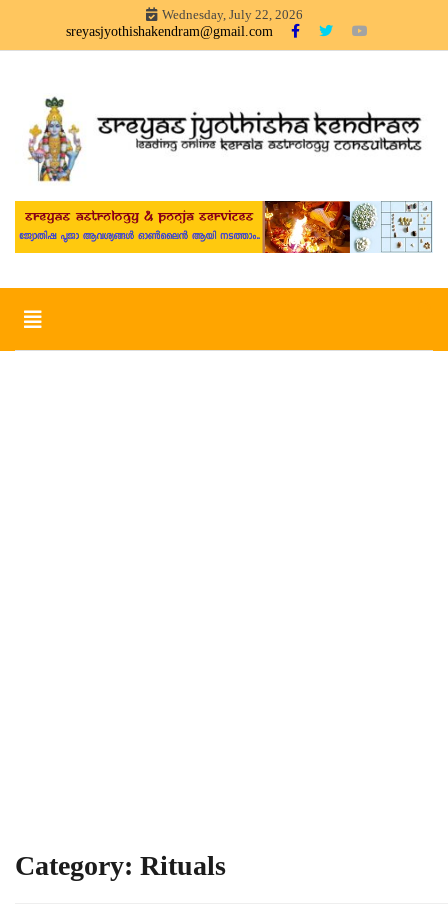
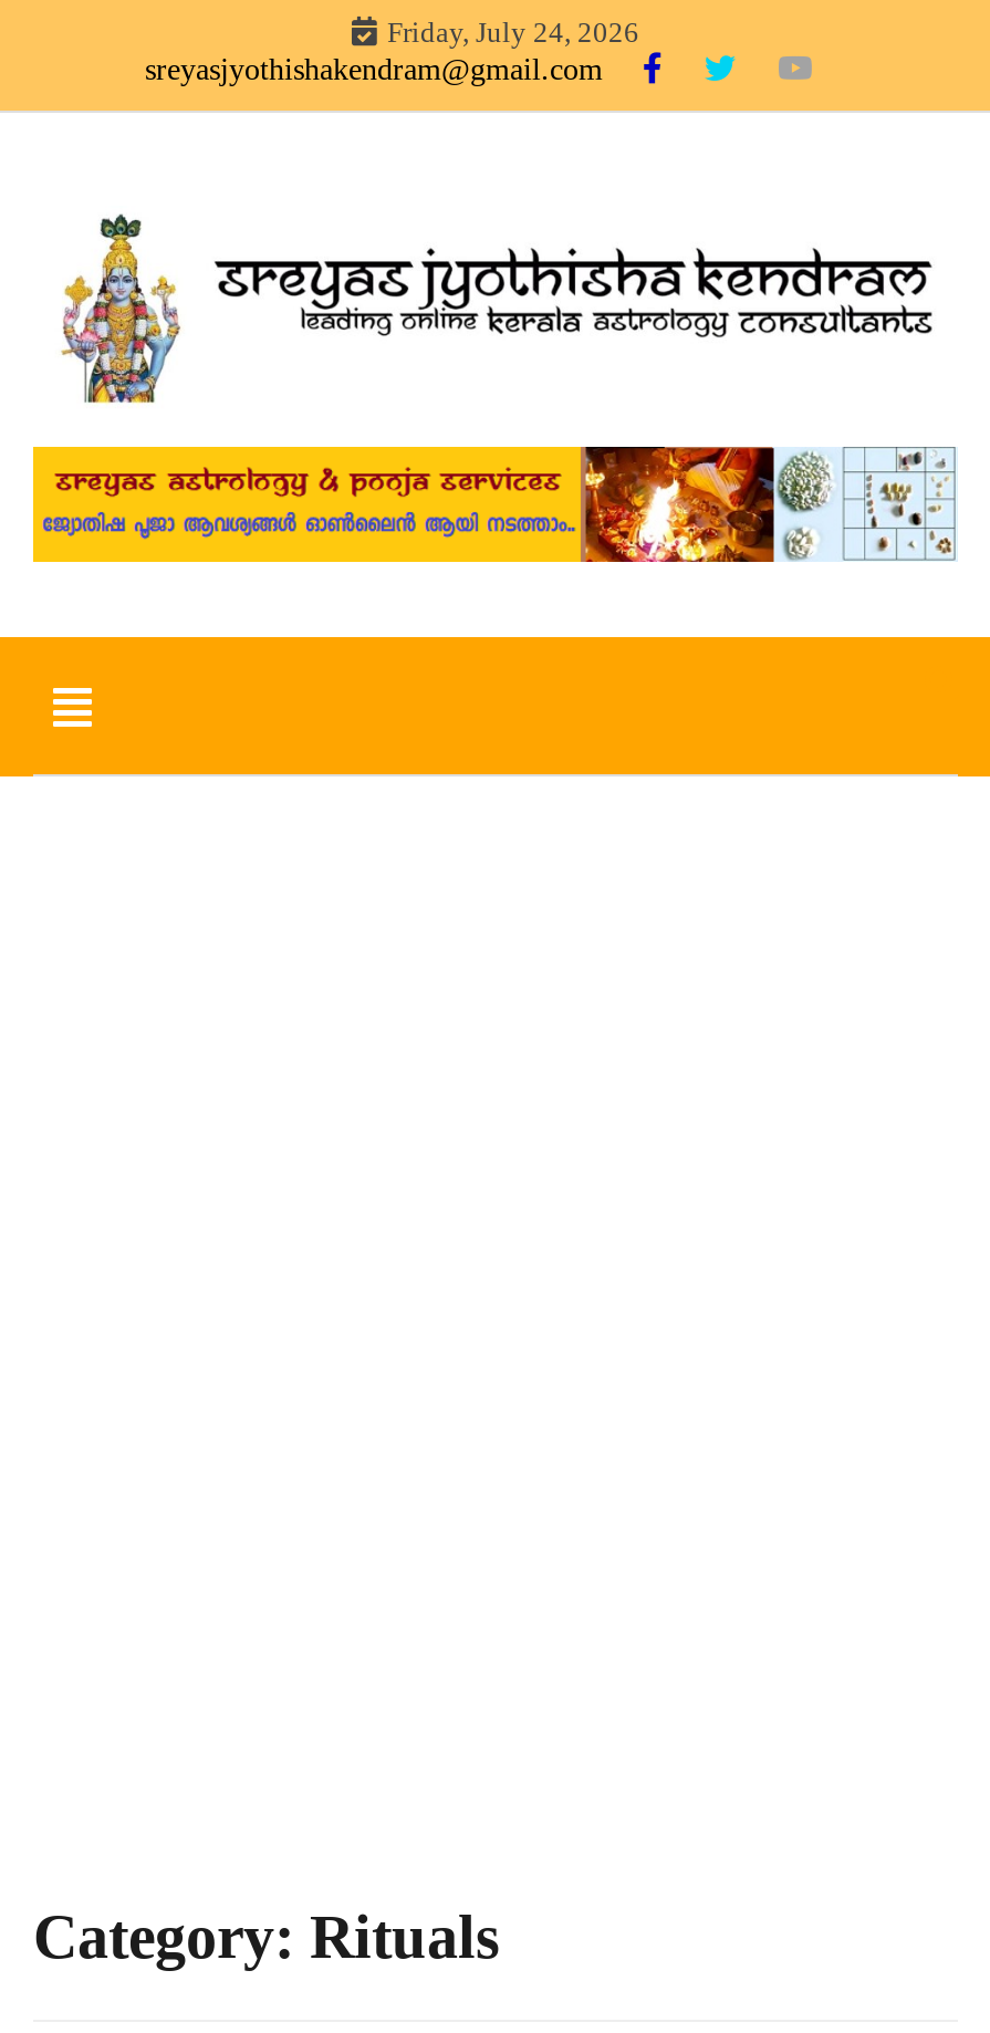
[161,7,302,22] Wednesday, July 22, 2026 -> [387,15,639,49] Friday, July 24, 2026

